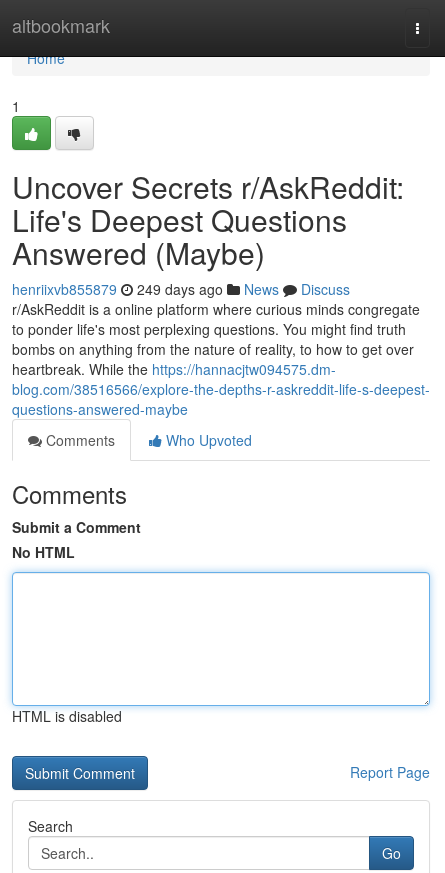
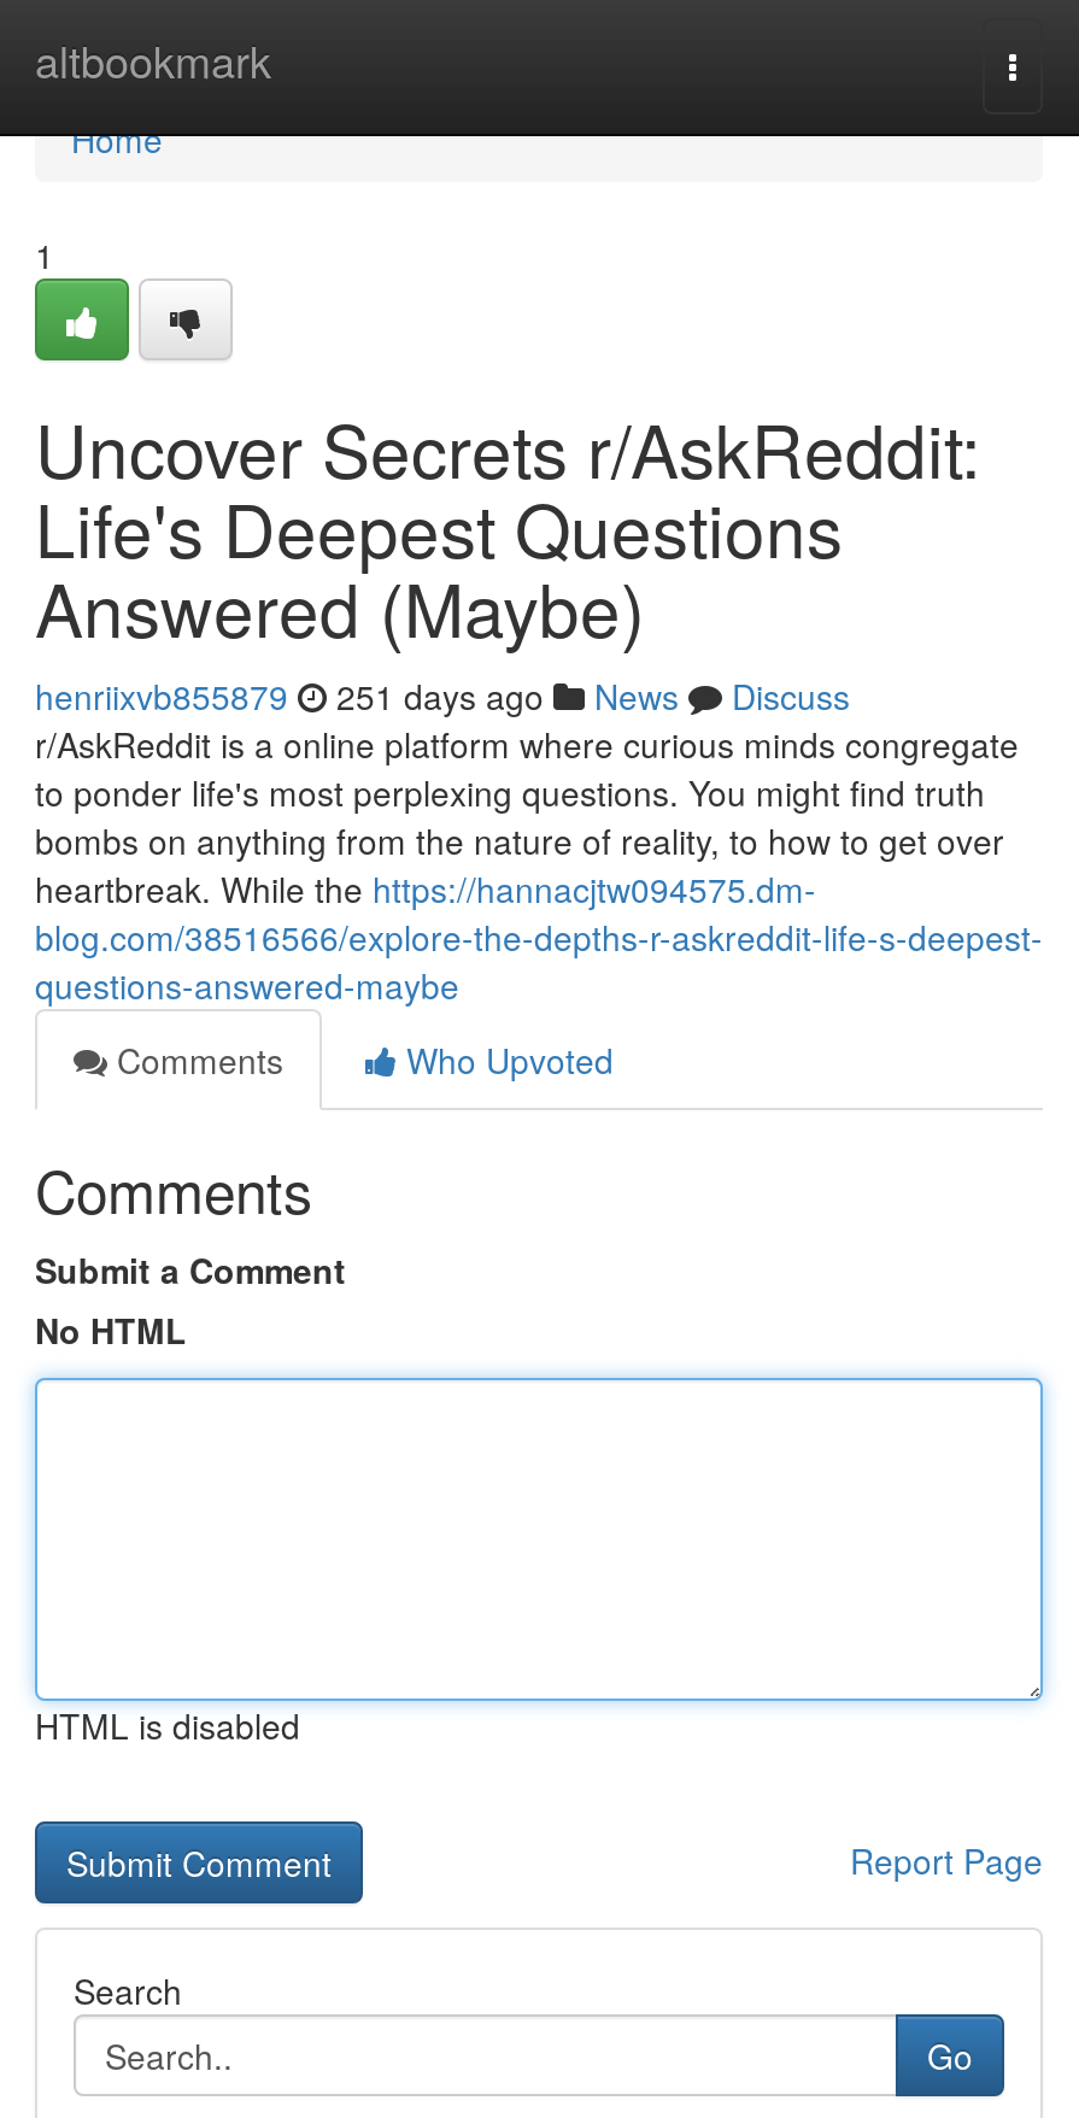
[12,279,350,299] henriixvb855879 249 days ago News Discuss -> [35,671,850,720] henriixvb855879 251 days ago News Discuss

